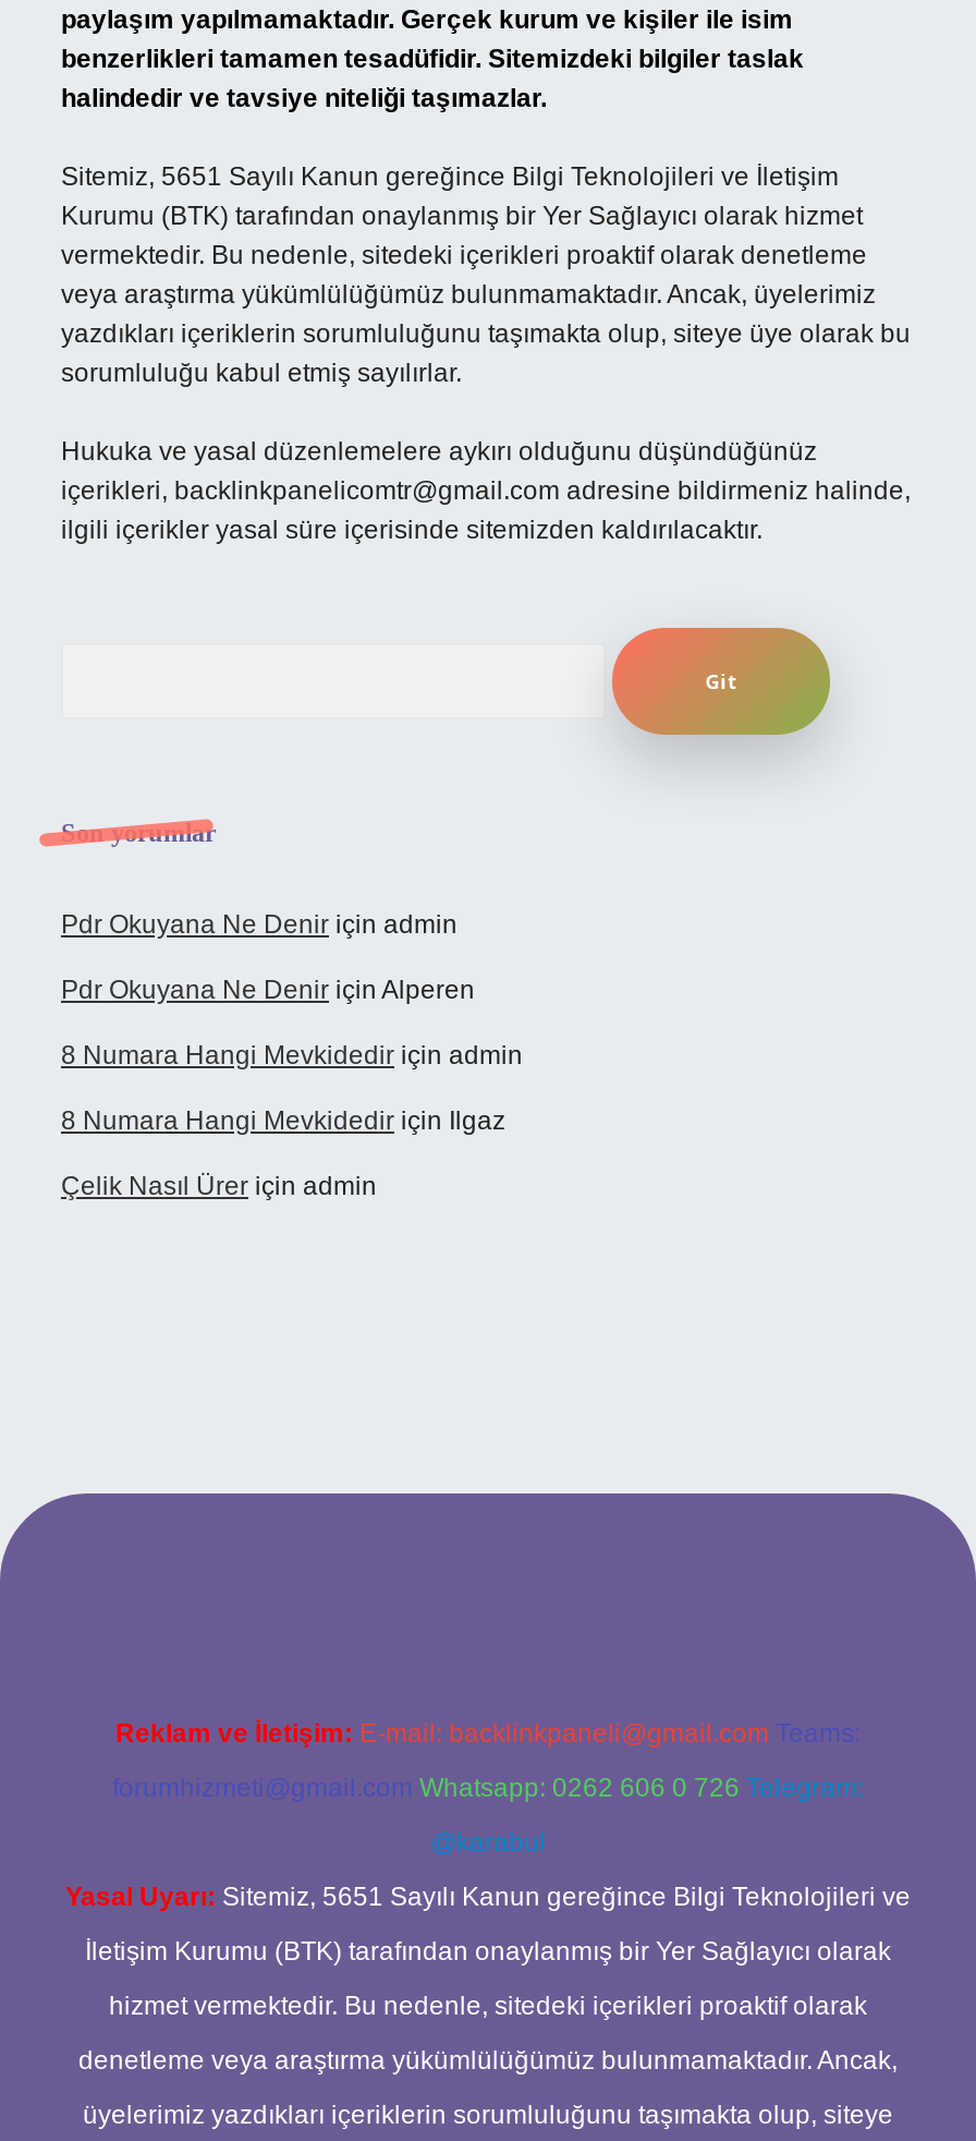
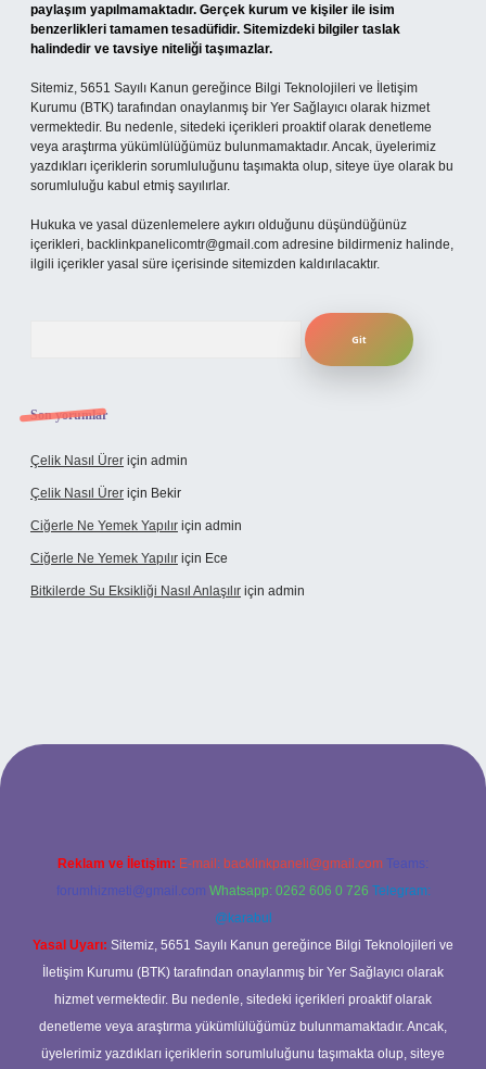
[61,909,523,1136] Pdr Okuyana Ne Denir için admin | Pdr Okuyana Ne Denir için Alperen | 8 Numara Hangi Mevkidedir için admin | 8 Numara Hangi Mevkidedir için Ilgaz -> none
moved [61,1171,377,1201] -> [30,453,188,468]: Çelik Nasıl Ürer için admin
none -> [30,486,305,599] Çelik Nasıl Ürer için Bekir | Ciğerle Ne Yemek Yapılır için admin | Ciğerle Ne Yemek Yapılır için Ece | Bitkilerde Su Eksikliği Nasıl Anlaşılır için admin

